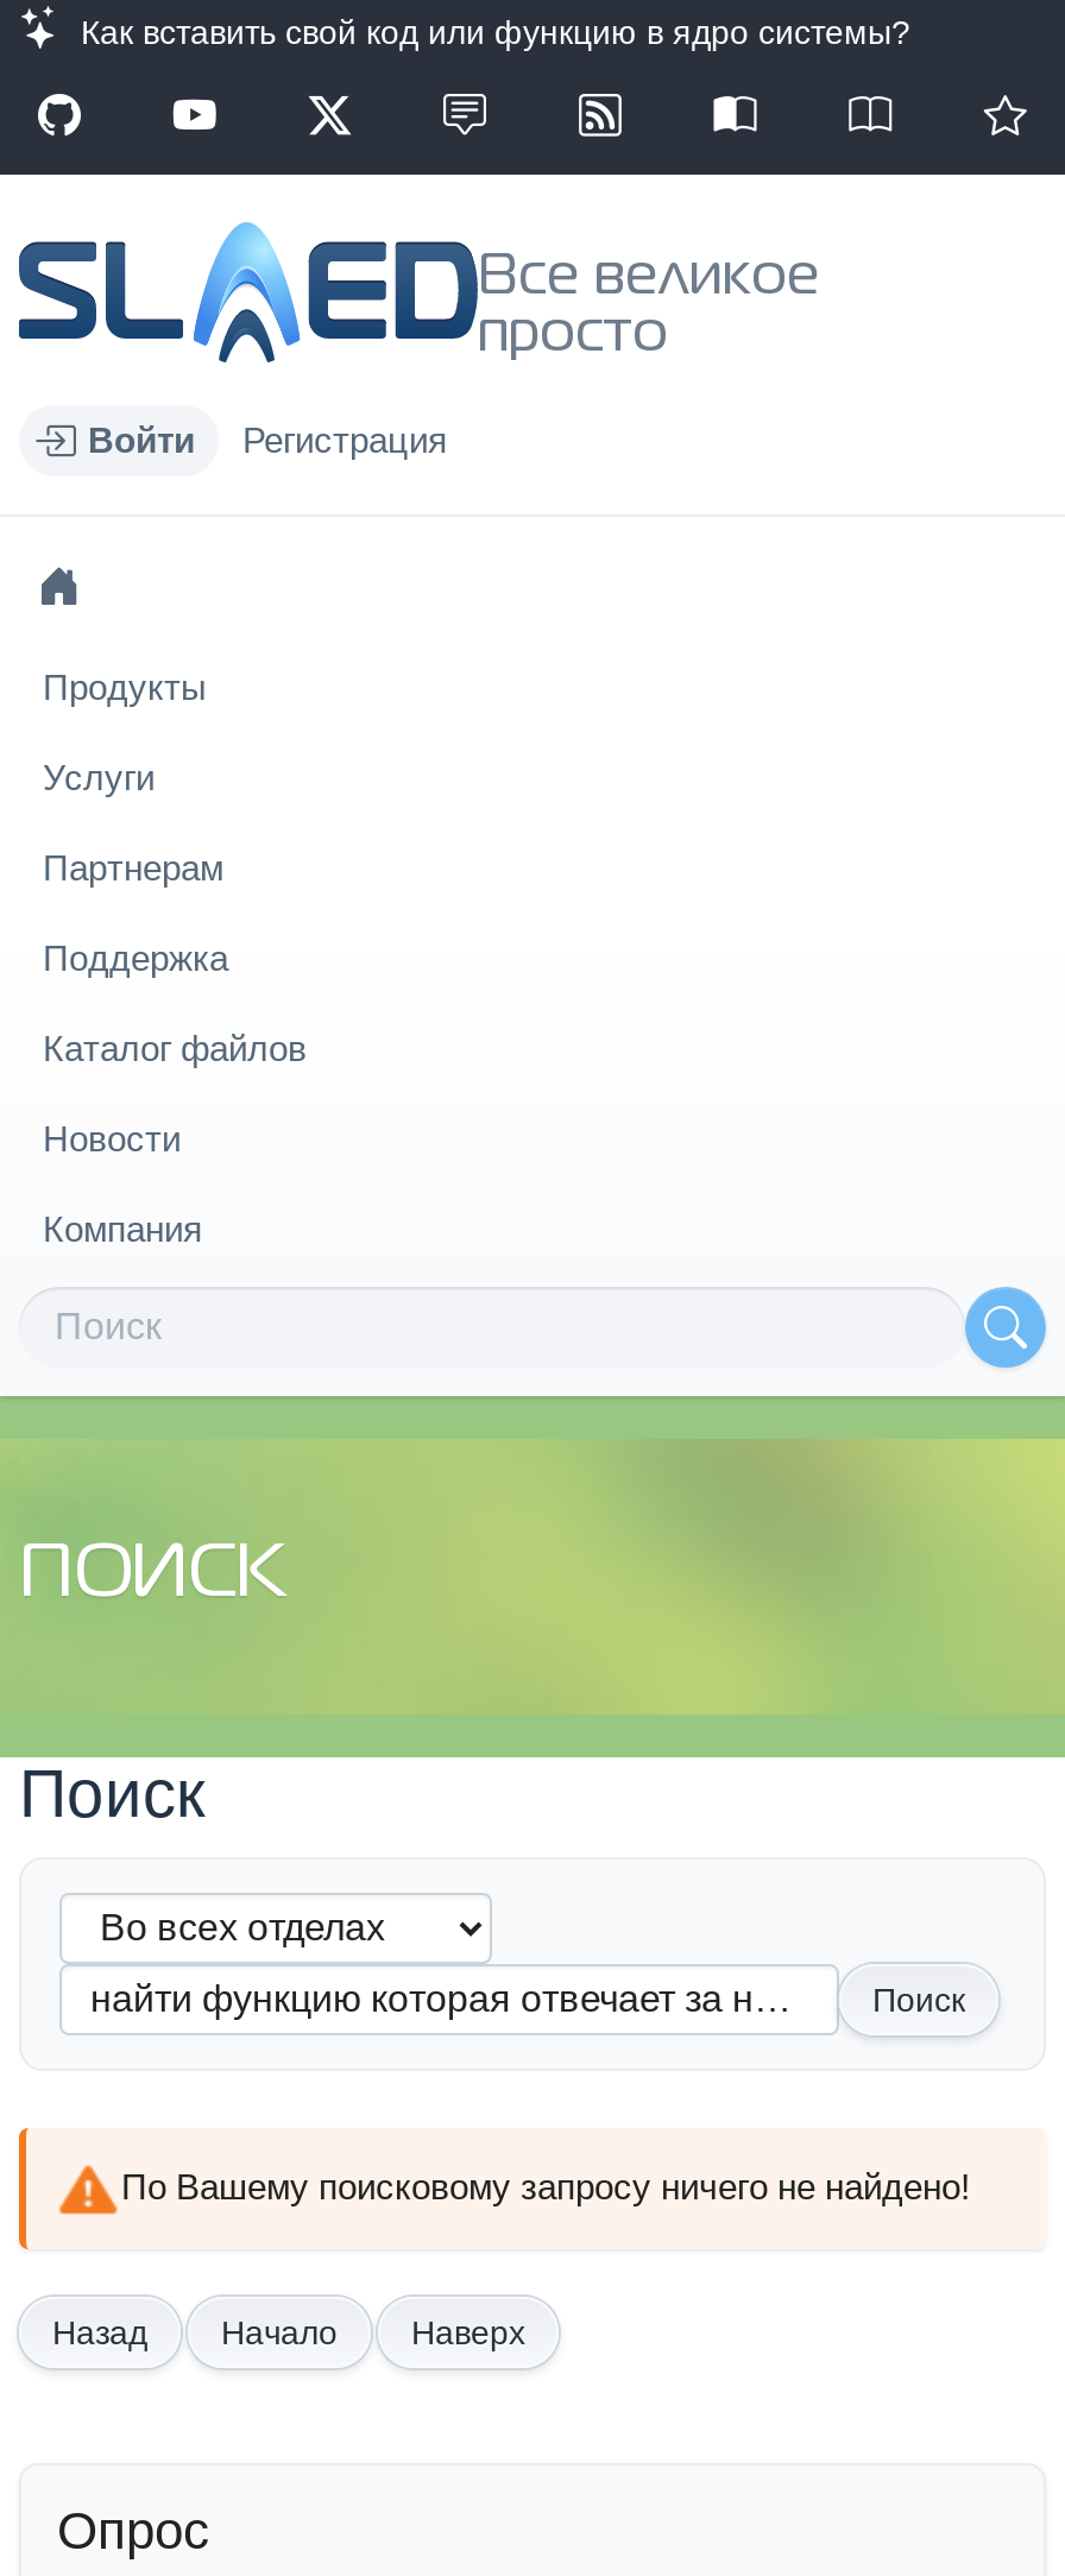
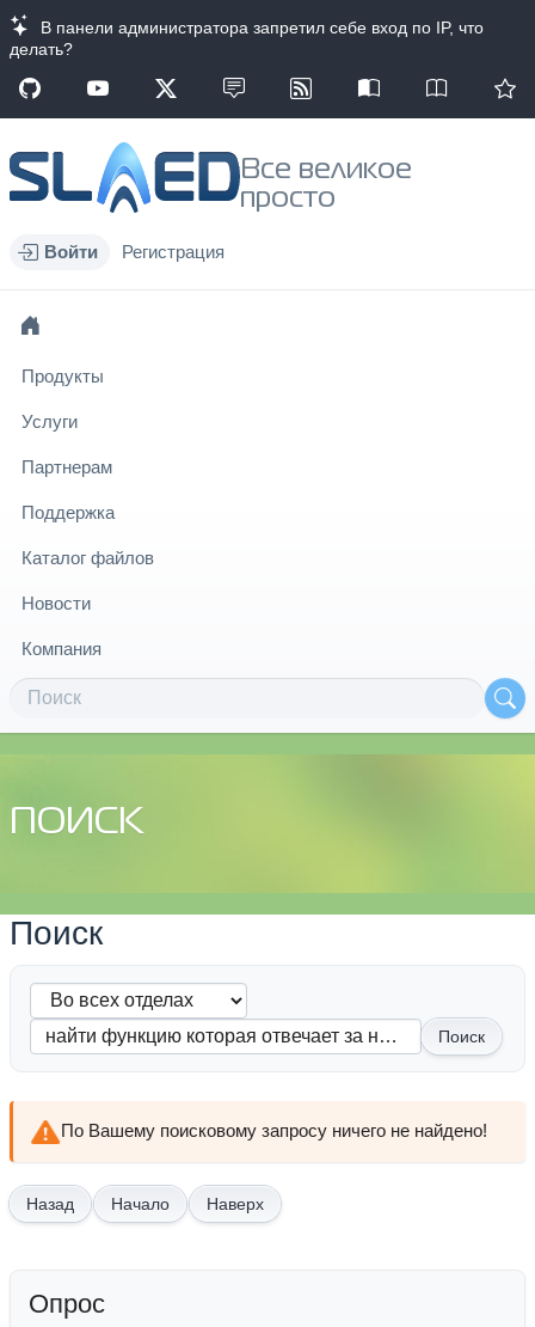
[62,13,910,51] Как вставить свой код или функцию в ядро системы? -> [10,18,484,59] В панели администратора запретил себе вход по IP, что | делать?

